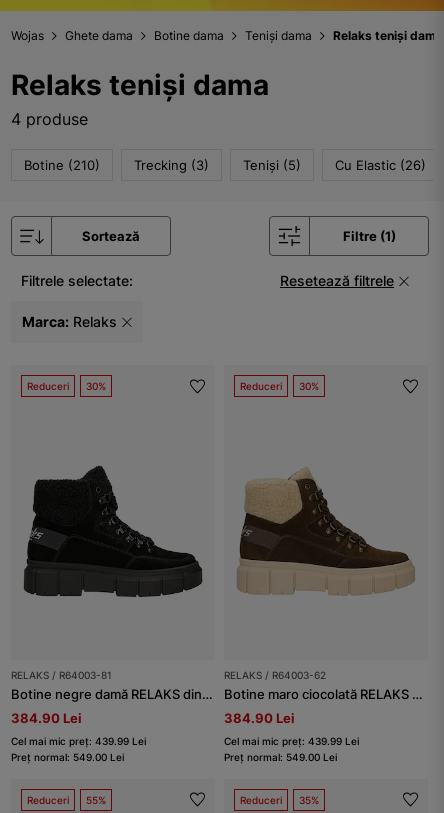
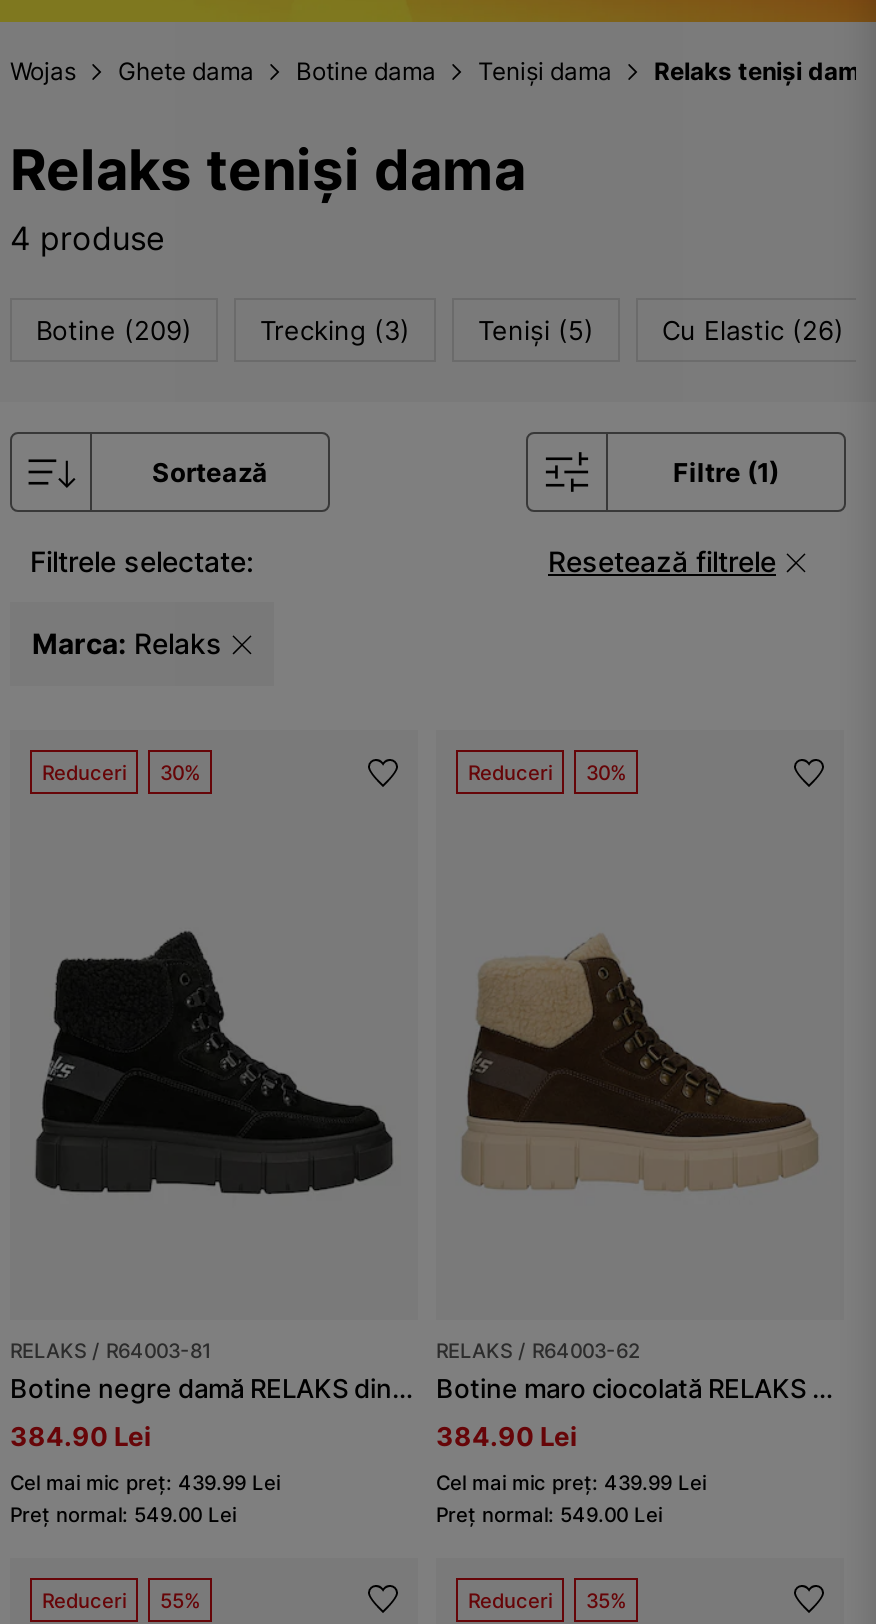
[24,157,100,173] Botine (210) -> [36,313,192,345] Botine (209)

